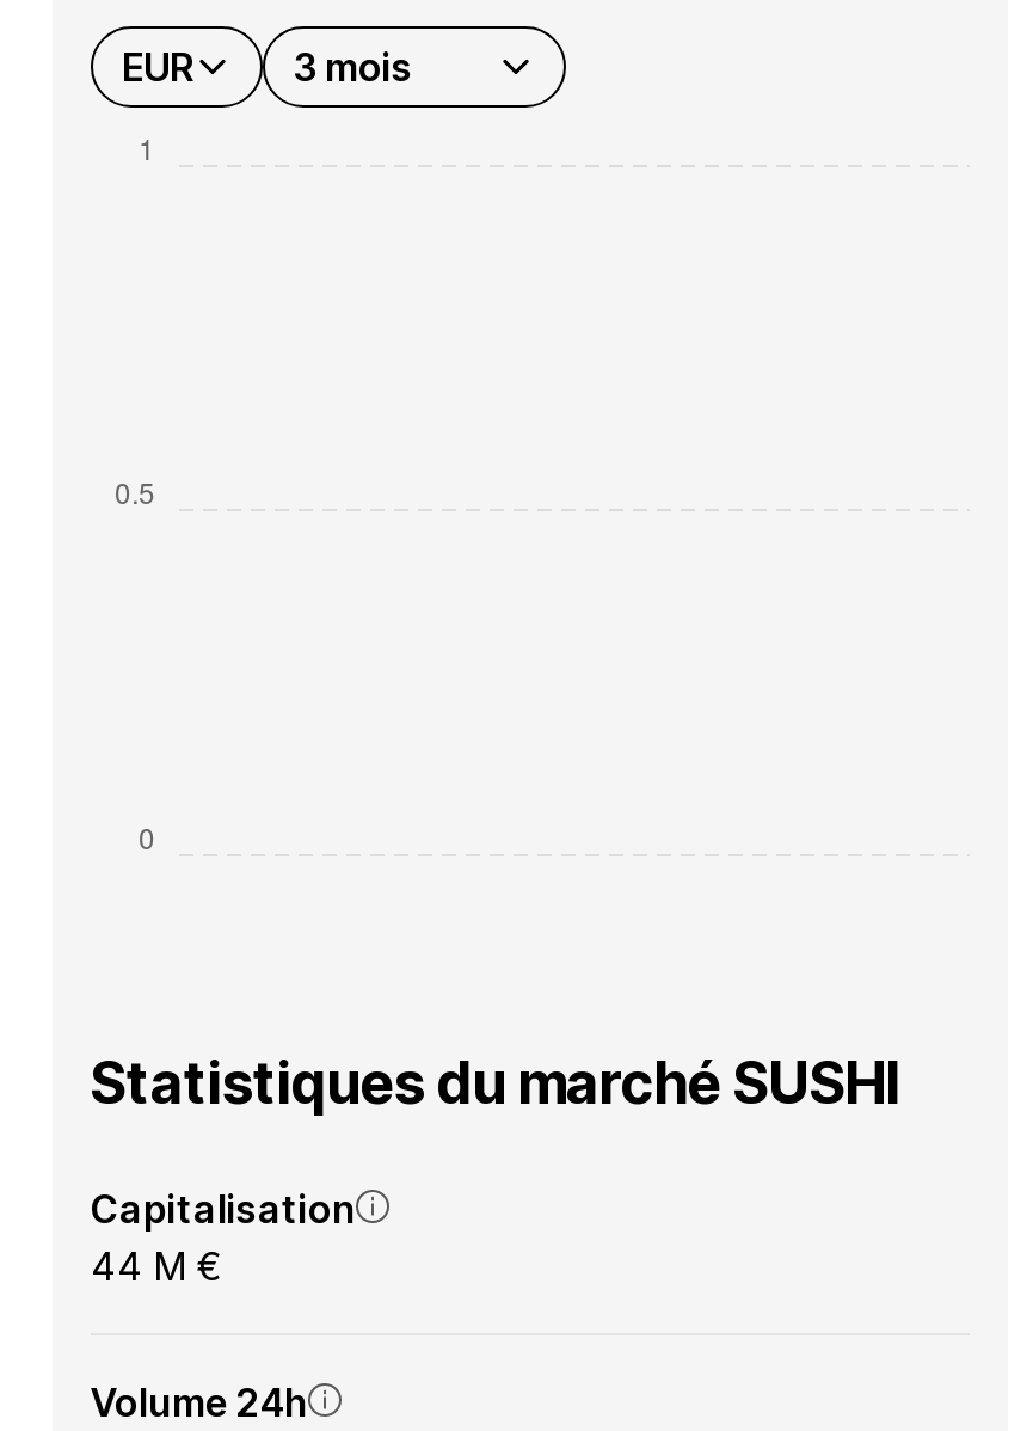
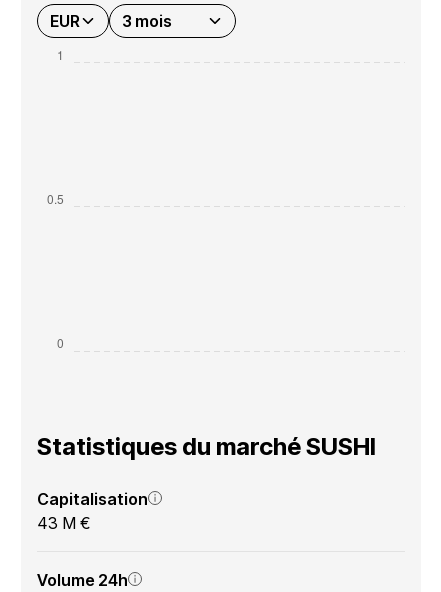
[91,1242,222,1290] 44 M € -> [37,513,91,533] 43 M €

